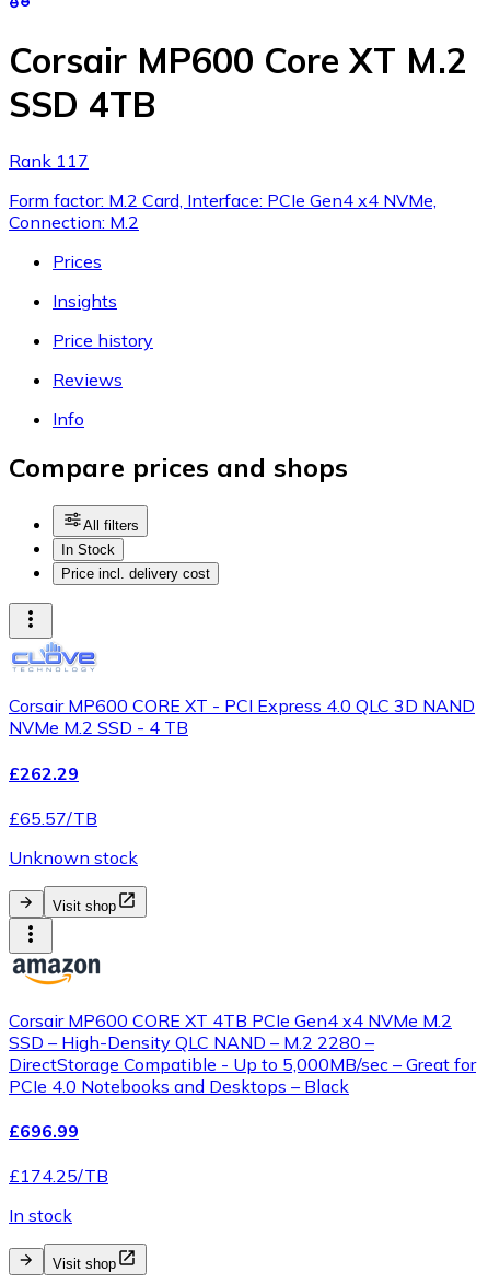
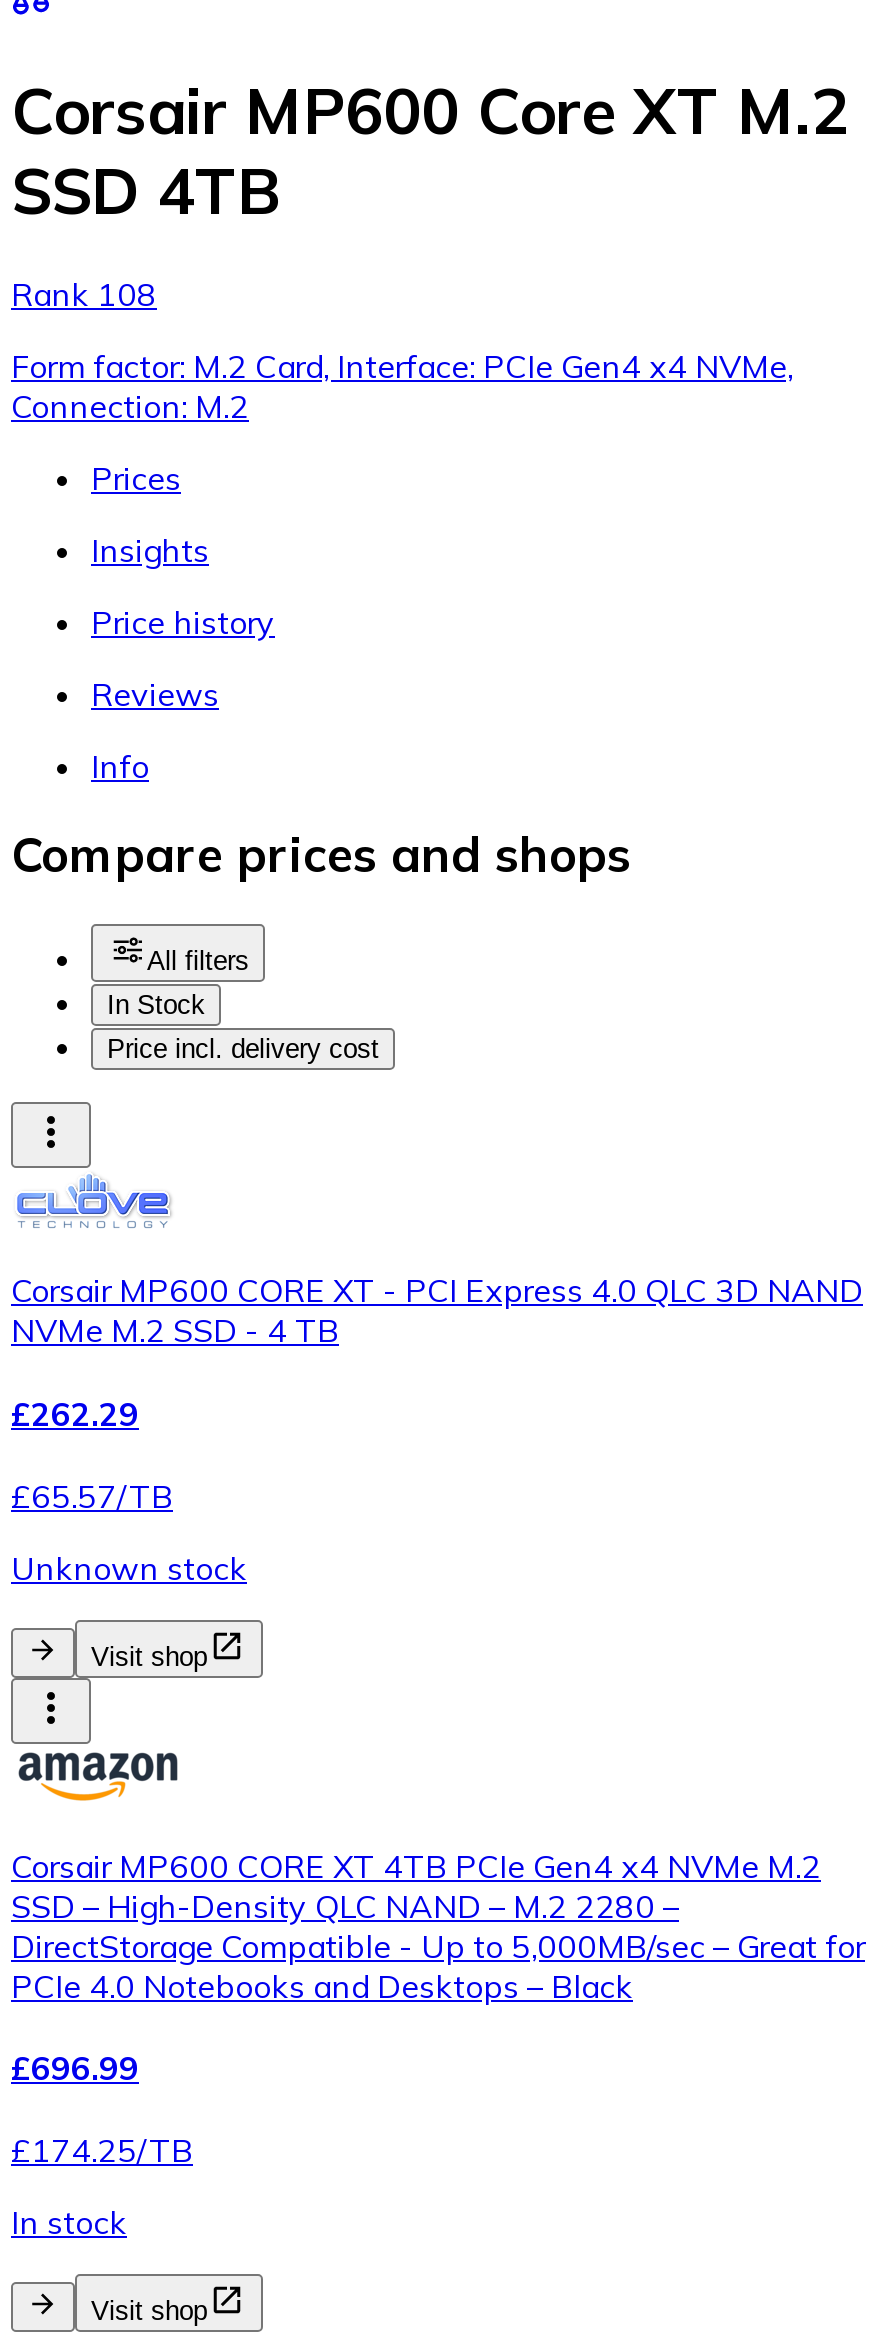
[9,149,89,171] Rank 117 -> [11,273,157,313] Rank 108

